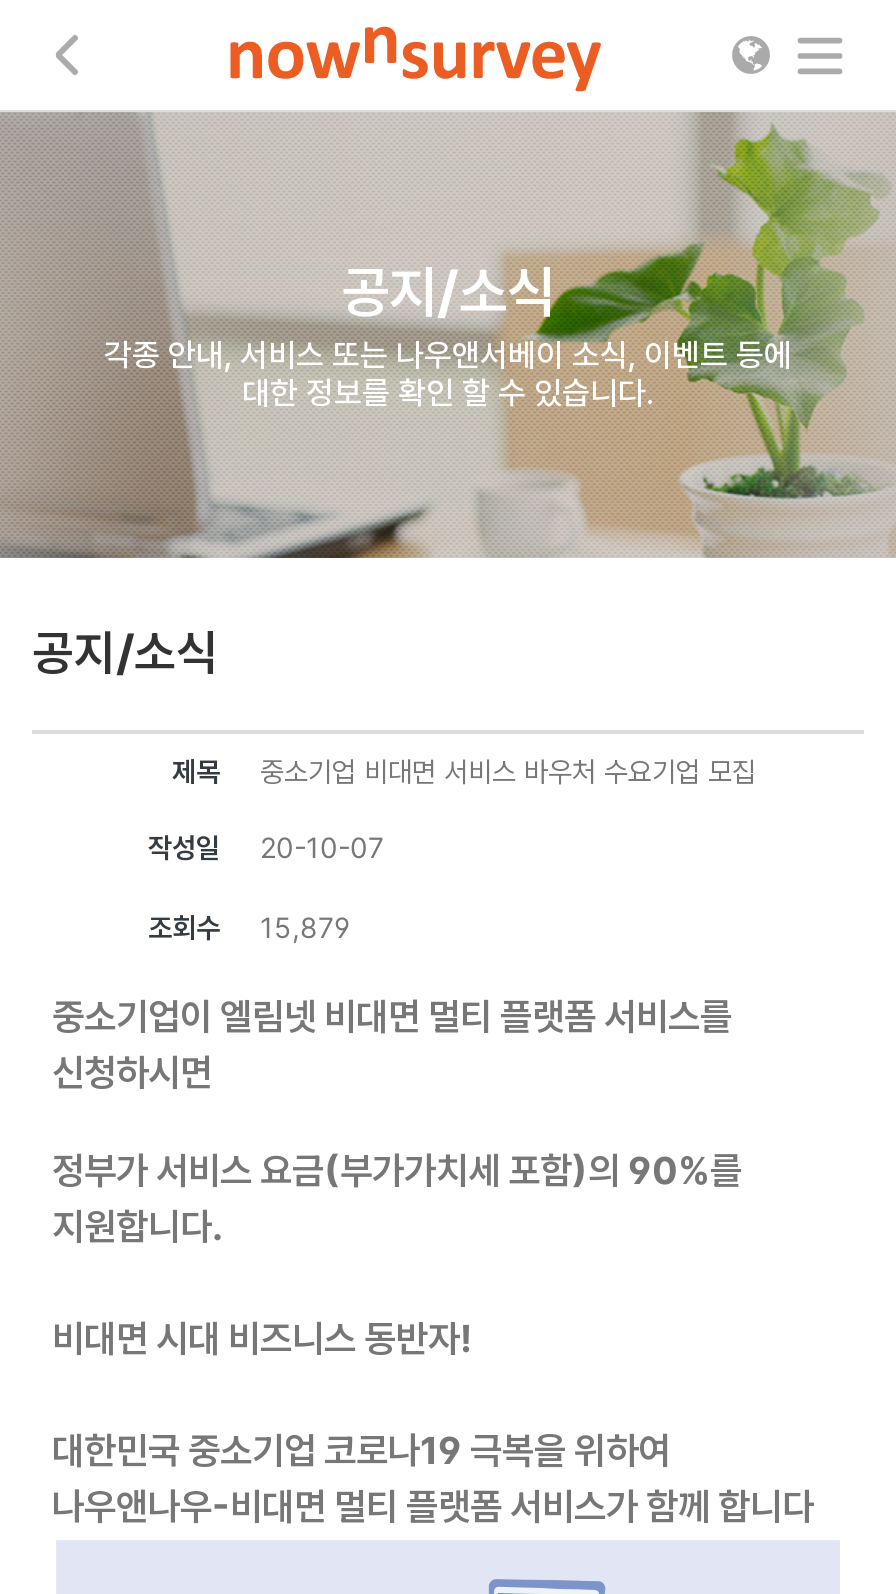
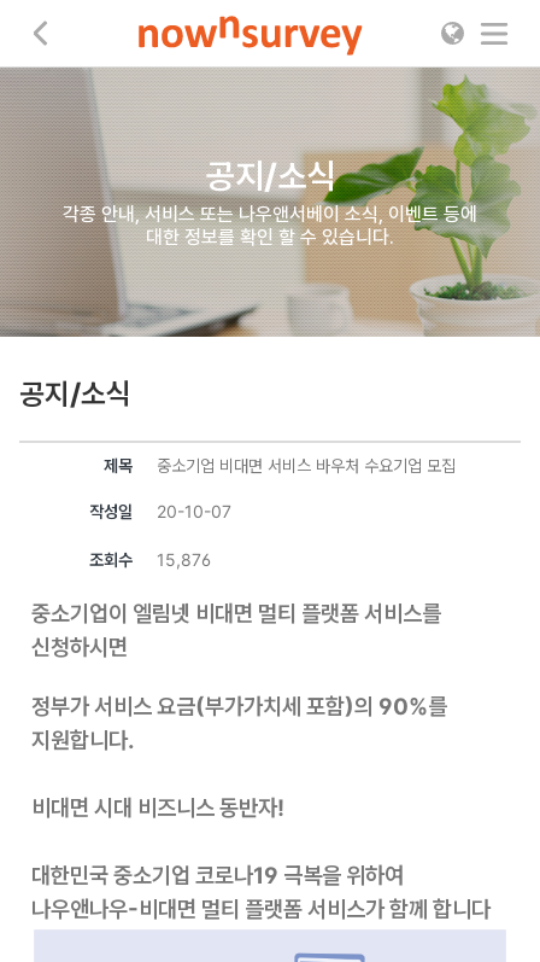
[148,910,350,944] 조회수 15,879 -> [89,549,211,570] 조회수 15,876

